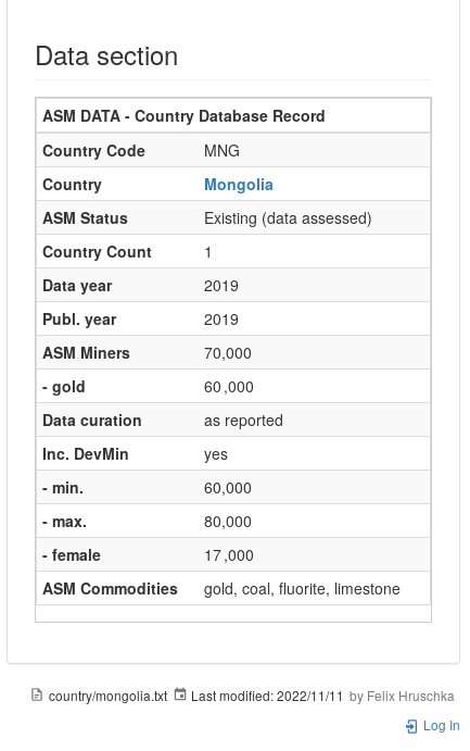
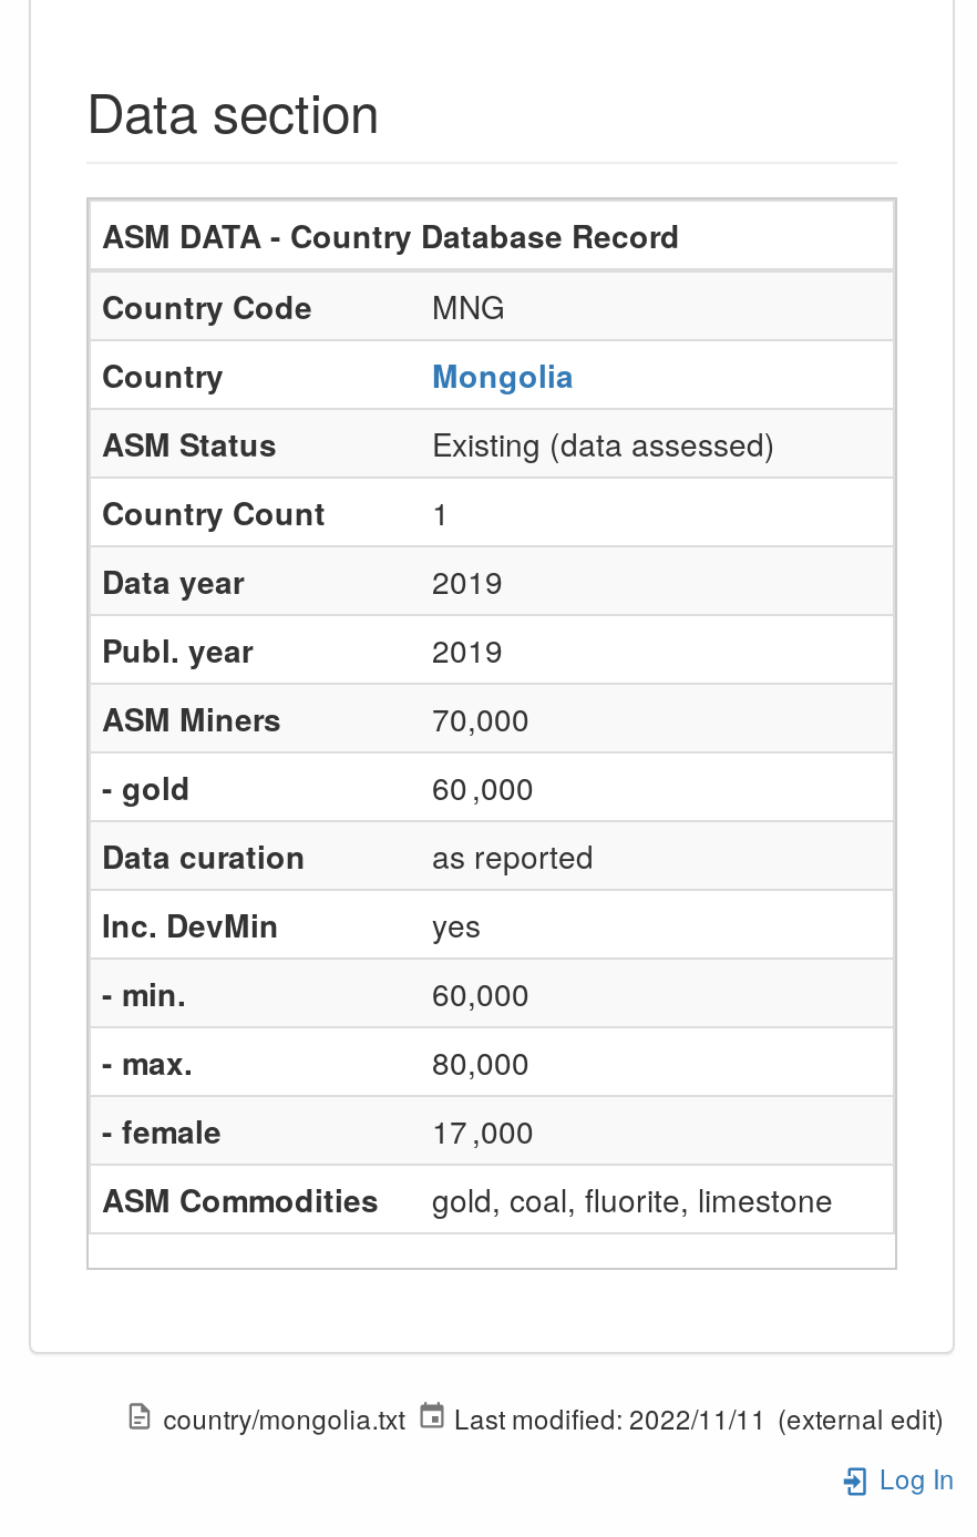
[188,685,455,704] Last modified: 2022/11/11 by Felix Hruschka -> [448,1397,944,1435] Last modified: 2022/11/11 (external edit)

